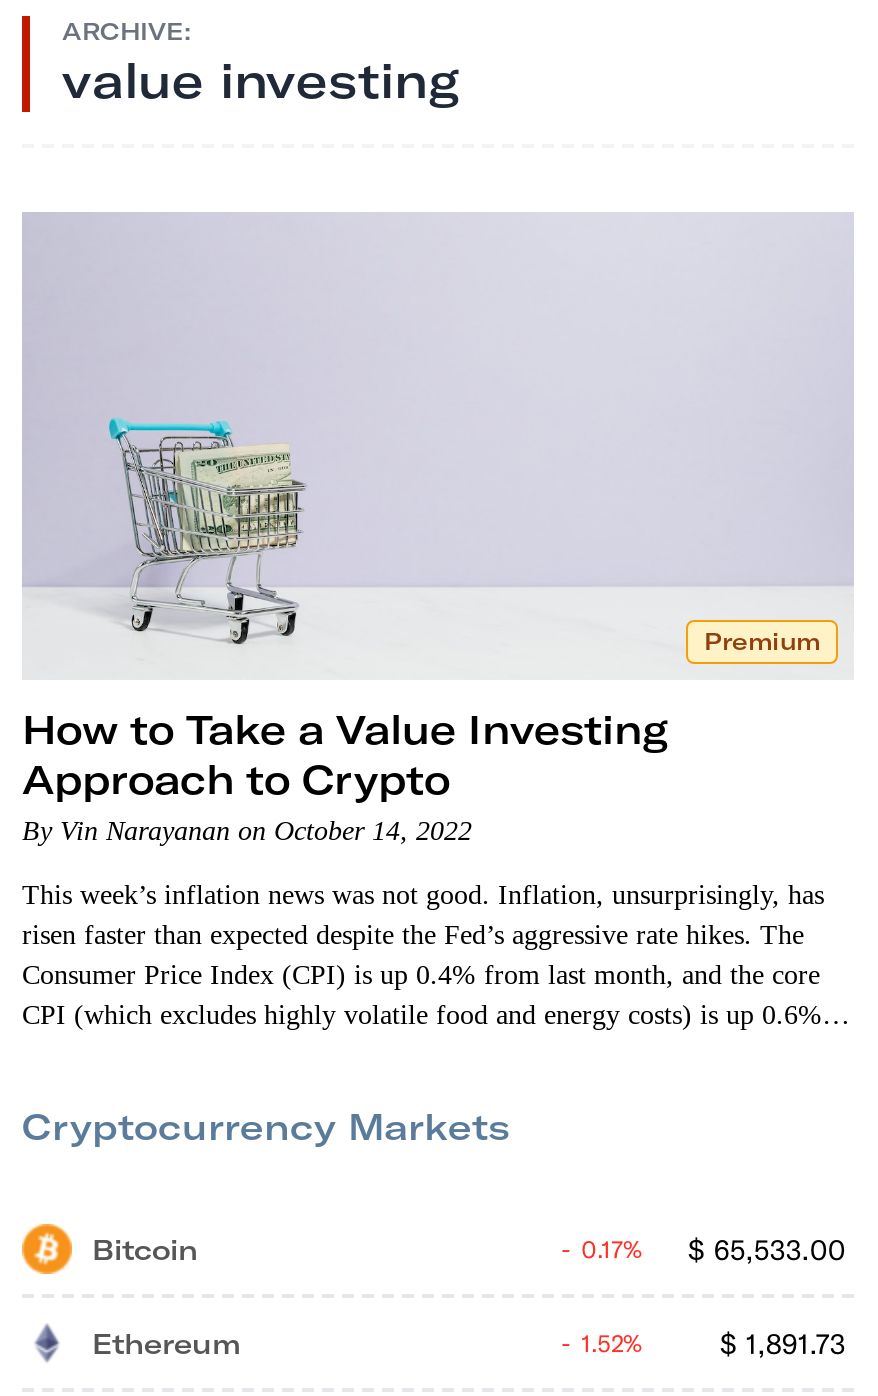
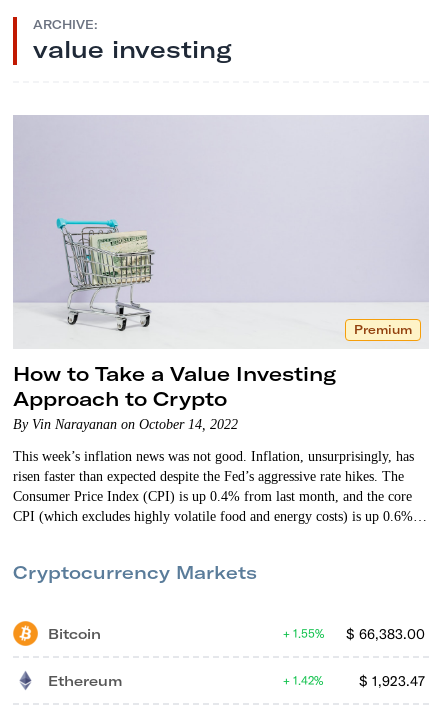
[581,1233,641,1263] 0.17% -> [293,625,324,640] 1.55%
[688,1231,846,1267] $ 65,533.00 -> [346,624,425,642] $ 66,383.00
[581,1327,641,1357] 1.52% -> [293,672,323,687] 1.42%
[720,1325,846,1361] $ 1,891.73 -> [359,671,425,689] $ 1,923.47

